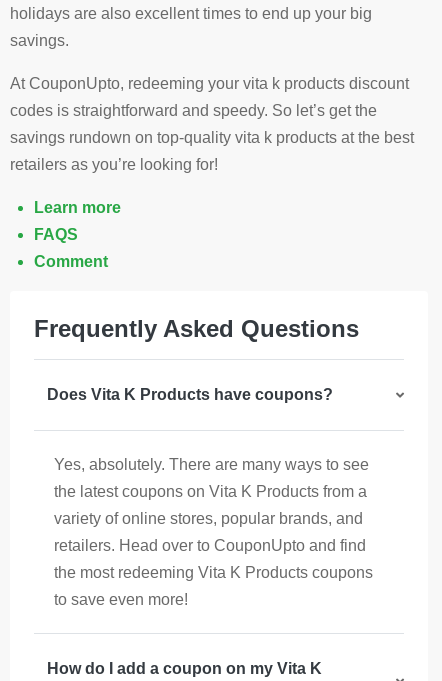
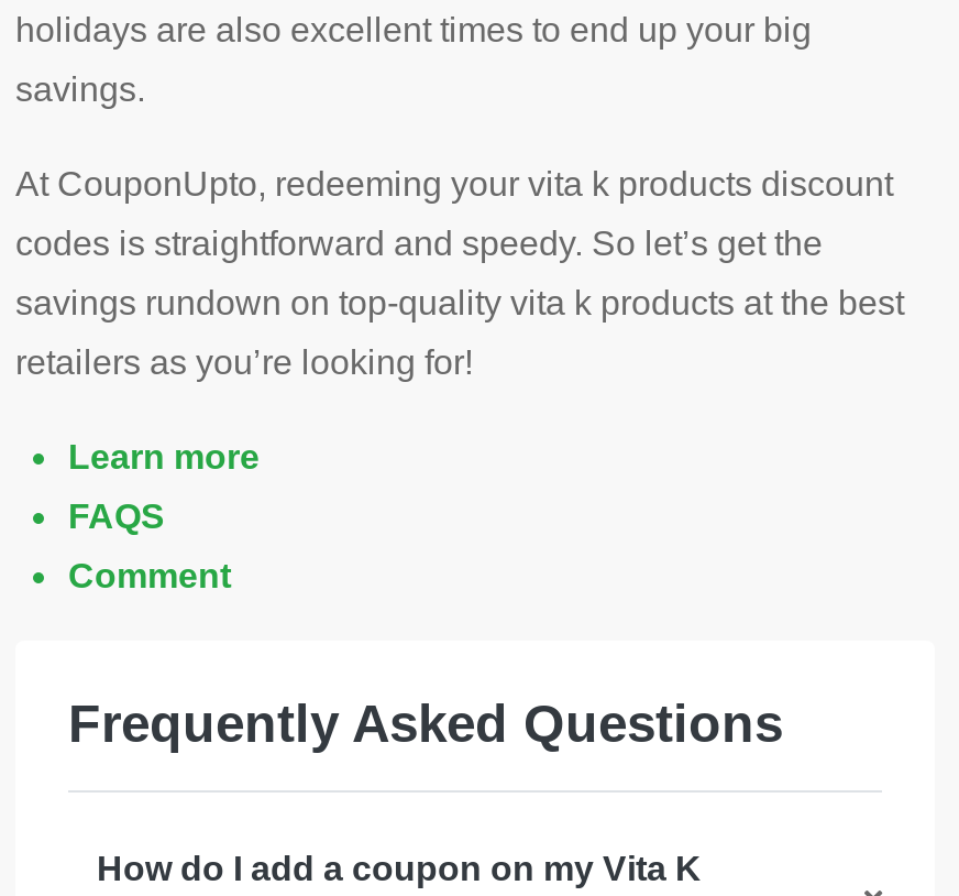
[47,386,333,403] Does Vita K Products have coupons? -> none
[54,456,373,608] Yes, absolutely. There are many ways to see | the latest coupons on Vita K Products from a | variety of online stores, popular brands, and | retailers. Head over to CouponUpto and find | the most redeeming Vita K Products coupons | to save even more! -> none

